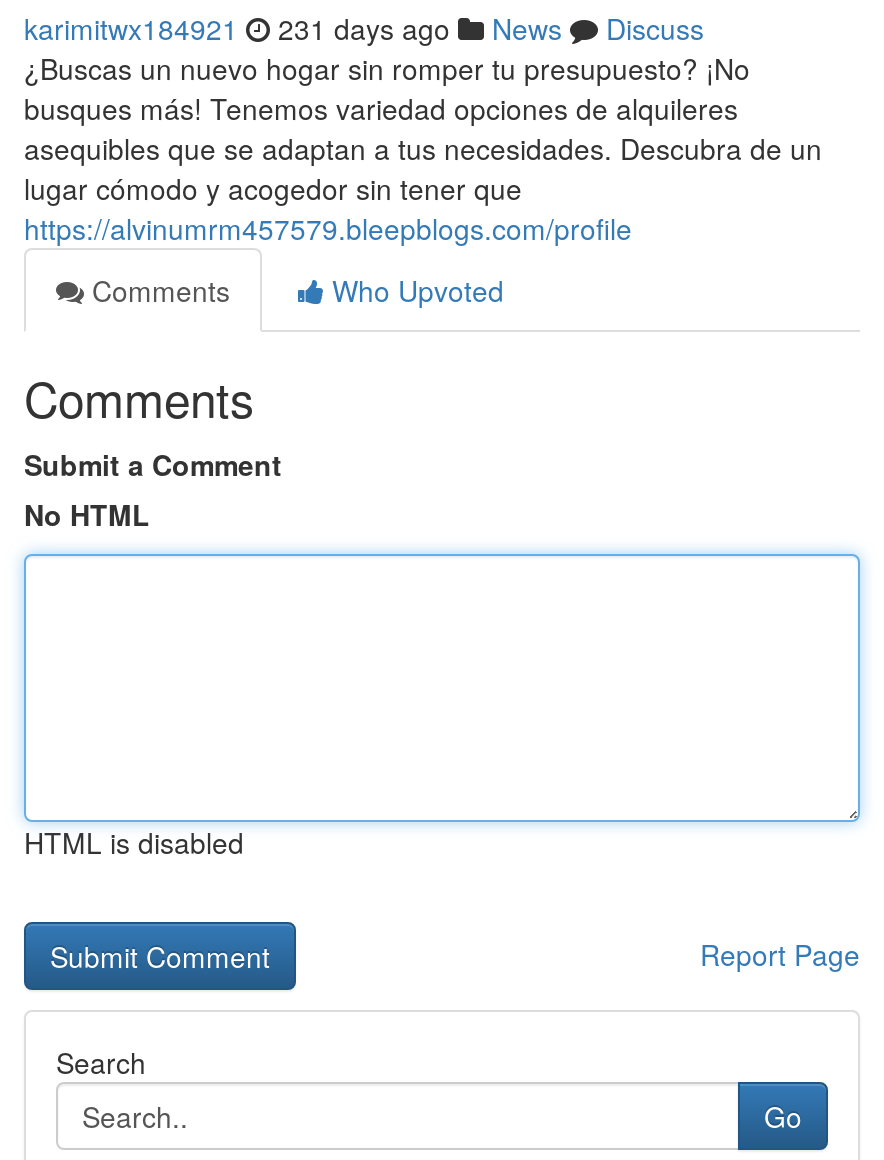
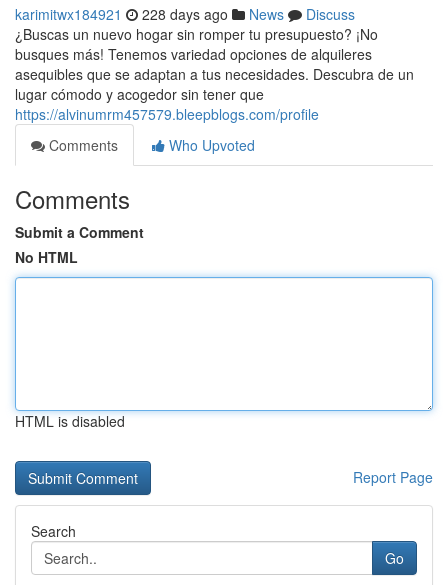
[24,8,704,48] karimitwx184921 231 days ago News Discuss -> [15,4,355,24] karimitwx184921 228 days ago News Discuss

